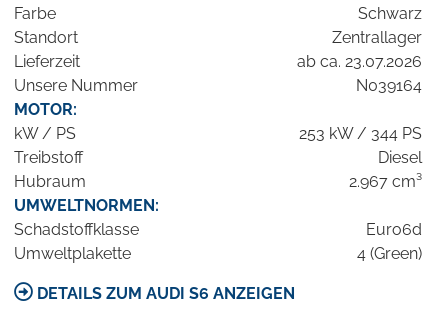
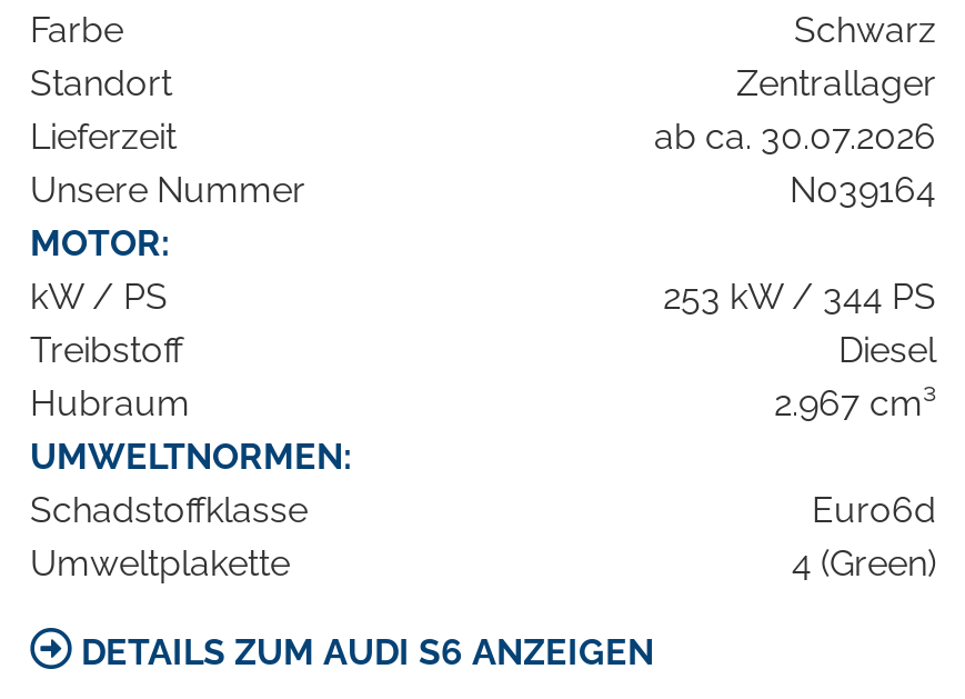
[297,52,422,71] ab ca. 23.07.2026 -> [654,116,936,158] ab ca. 30.07.2026

